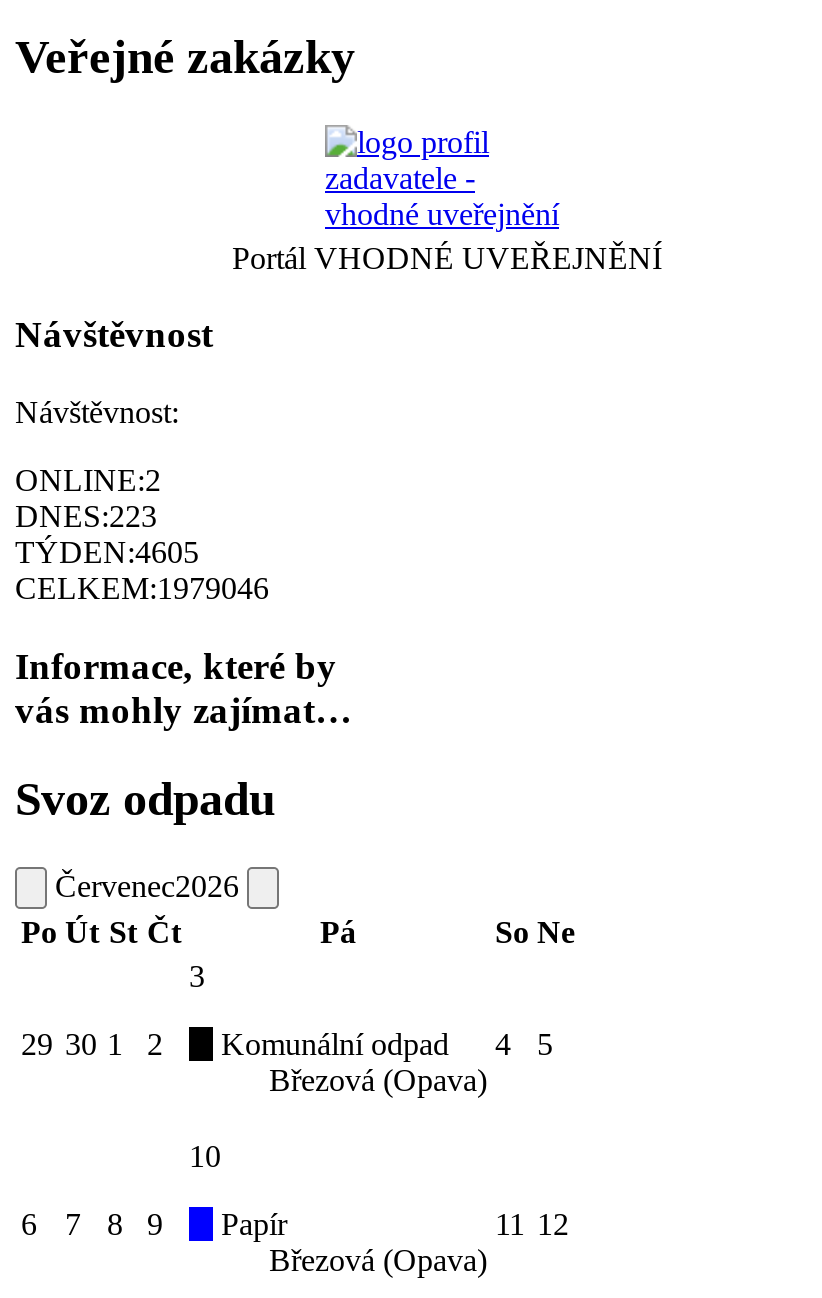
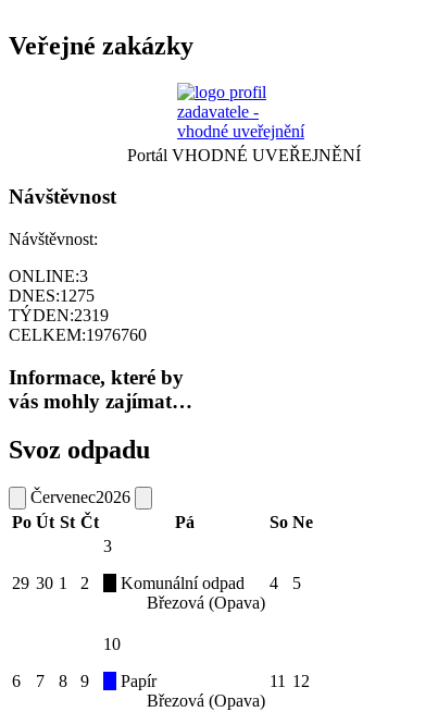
[15,463,161,497] ONLINE:2 -> [9,267,88,285] ONLINE:3
[15,499,157,533] DNES:223 -> [9,286,95,305] DNES:1275
[15,535,199,569] TÝDEN:4605 -> [9,306,109,325] TÝDEN:2319
[15,571,269,605] CELKEM:1979046 -> [9,326,147,344] CELKEM:1976760

